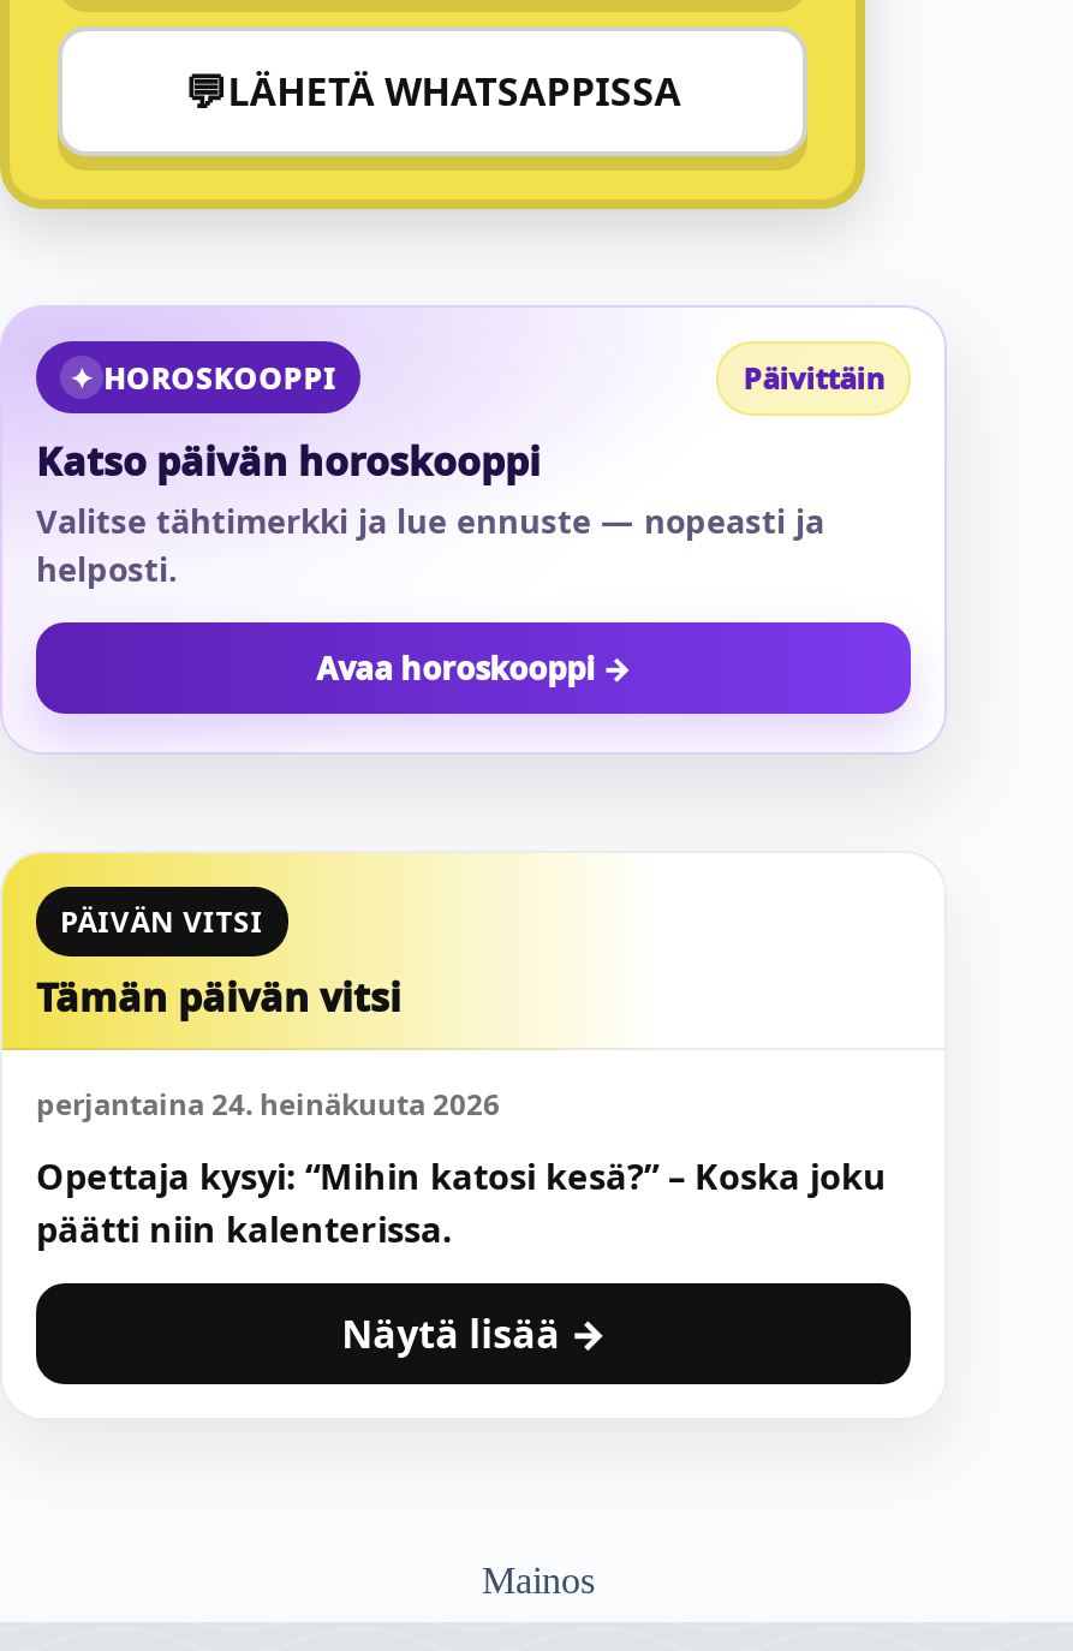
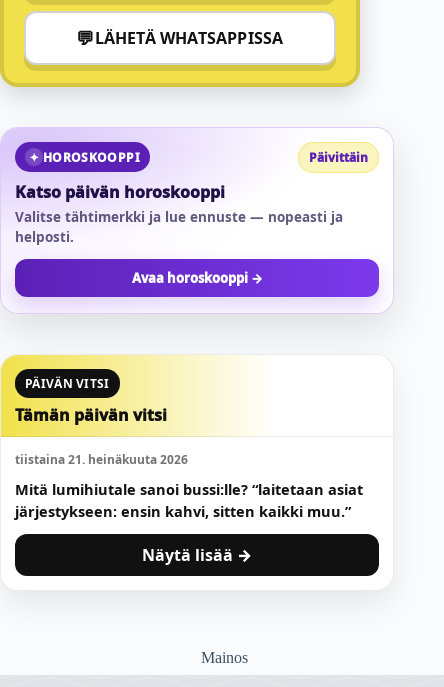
[36,1083,500,1124] perjantaina 24. heinäkuuta 2026 -> [15,451,188,468] tiistaina 21. heinäkuuta 2026
[36,1150,887,1251] Opettaja kysyi: “Mihin katosi kesä?” – Koska joku | päätti niin kalenterissa. -> [15,479,363,521] Mitä lumihiutale sanoi bussi:lle? “laitetaan asiat | järjestykseen: ensin kahvi, sitten kaikki muu.”

